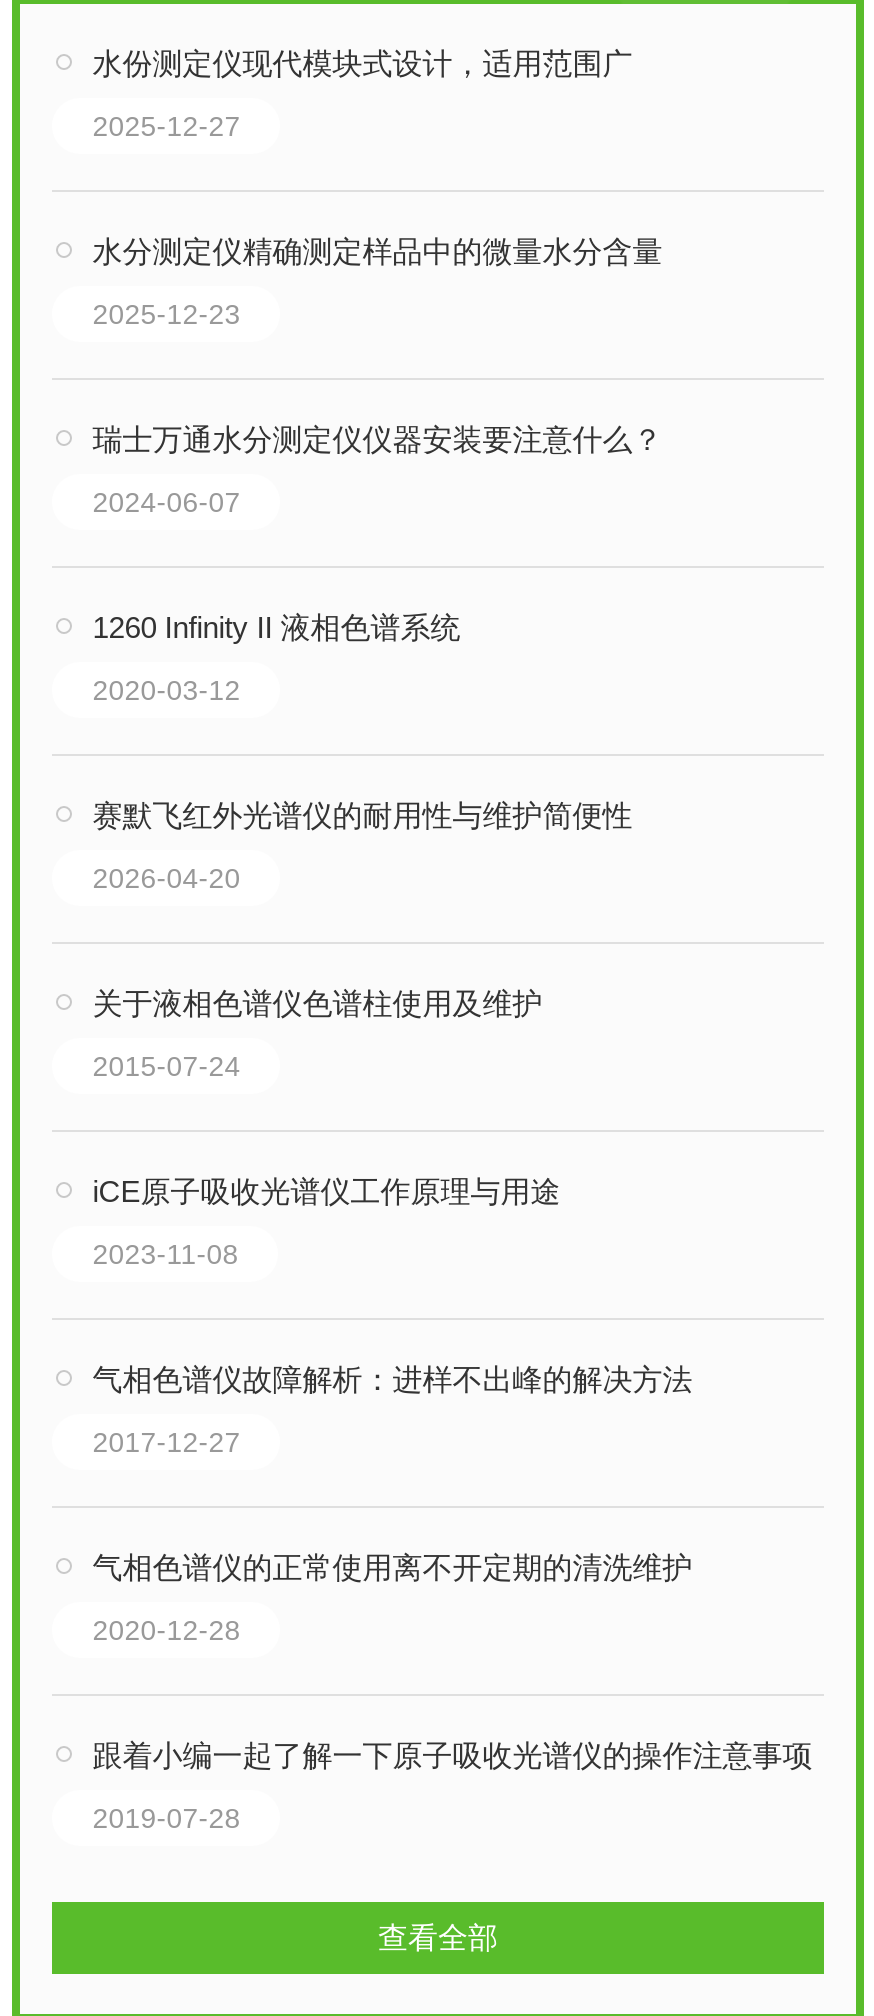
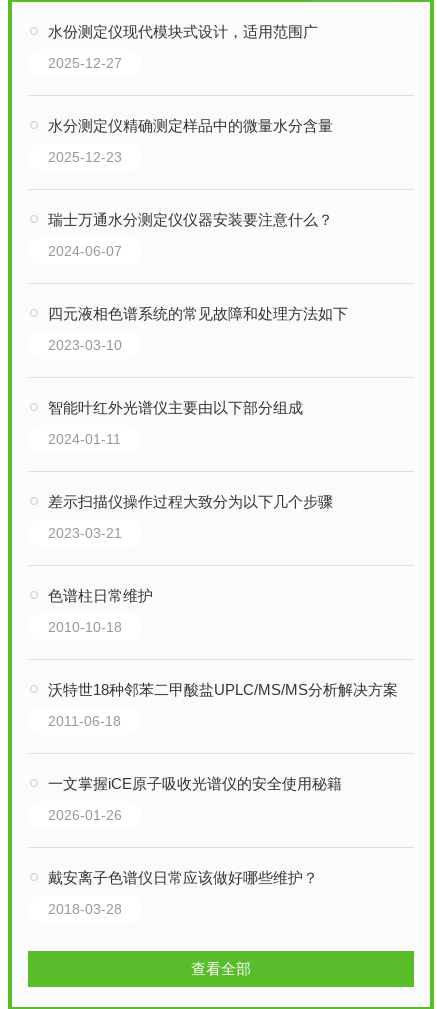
[92,609,460,643] 1260 Infinity II 液相色谱系统 -> [48,304,348,321] 四元液相色谱系统的常见故障和处理方法如下
[92,673,240,705] 2020-03-12 -> [48,336,122,352] 2023-03-10
[92,797,632,831] 赛默飞红外光谱仪的耐用性与维护简便性 -> [48,398,303,415] 智能叶红外光谱仪主要由以下部分组成
[92,861,240,893] 2026-04-20 -> [48,430,121,446] 2024-01-11
[92,985,542,1019] 关于液相色谱仪色谱柱使用及维护 -> [48,492,333,509] 差示扫描仪操作过程大致分为以下几个步骤
[92,1049,240,1081] 2015-07-24 -> [48,524,122,540] 2023-03-21
[92,1173,560,1207] iCE原子吸收光谱仪工作原理与用途 -> [48,586,153,603] 色谱柱日常维护
[92,1237,238,1269] 2023-11-08 -> [48,618,122,634] 2010-10-18
[92,1361,692,1395] 气相色谱仪故障解析：进样不出峰的解决方法 -> [48,680,398,697] 沃特世18种邻苯二甲酸盐UPLC/MS/MS分析解决方案
[92,1425,240,1457] 2017-12-27 -> [48,712,121,728] 2011-06-18
[92,1549,692,1583] 气相色谱仪的正常使用离不开定期的清洗维护 -> [48,774,342,791] 一文掌握iCE原子吸收光谱仪的安全使用秘籍
[92,1613,240,1645] 2020-12-28 -> [48,806,122,822] 2026-01-26
[92,1737,812,1771] 跟着小编一起了解一下原子吸收光谱仪的操作注意事项 -> [48,868,318,885] 戴安离子色谱仪日常应该做好哪些维护？
[92,1801,240,1833] 2019-07-28 -> [48,900,122,916] 2018-03-28

